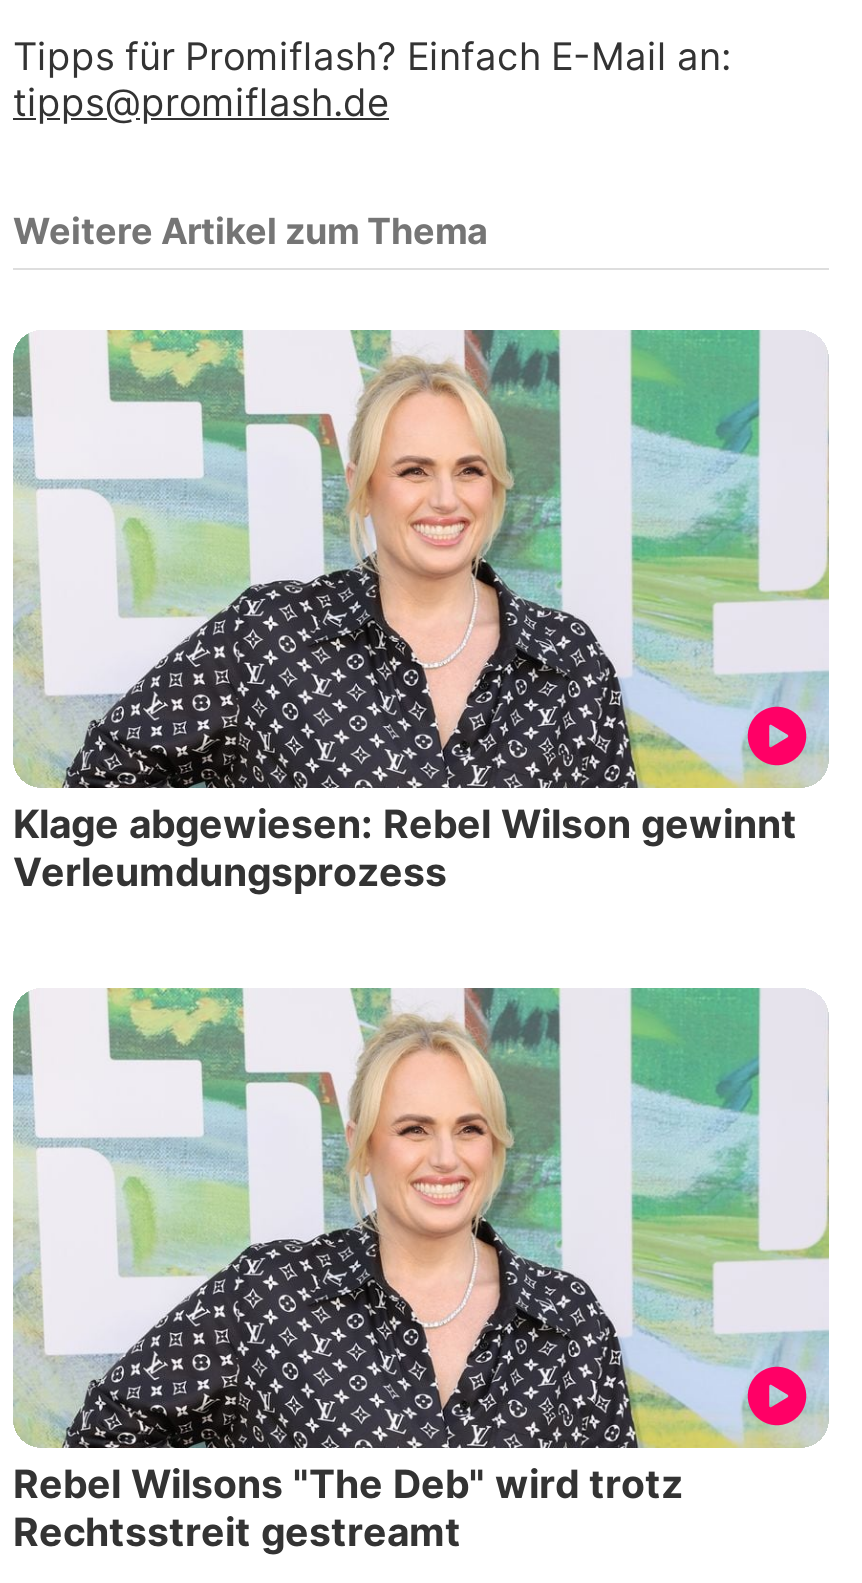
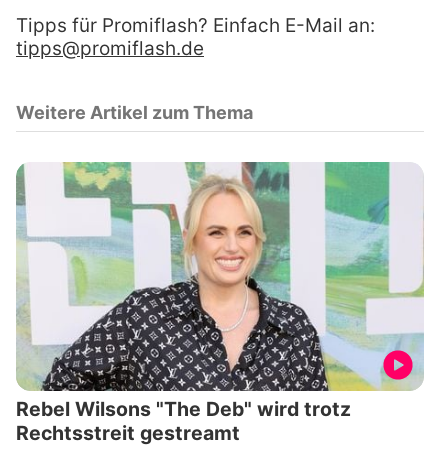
[13,801,797,897] Klage abgewiesen: Rebel Wilson gewinnt | Verleumdungsprozess -> none

